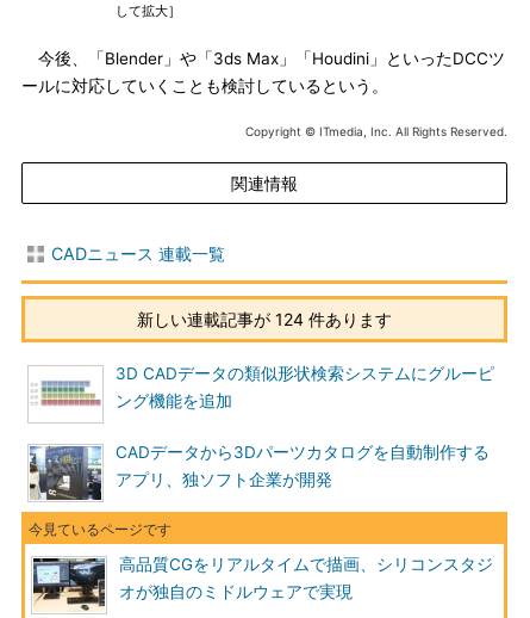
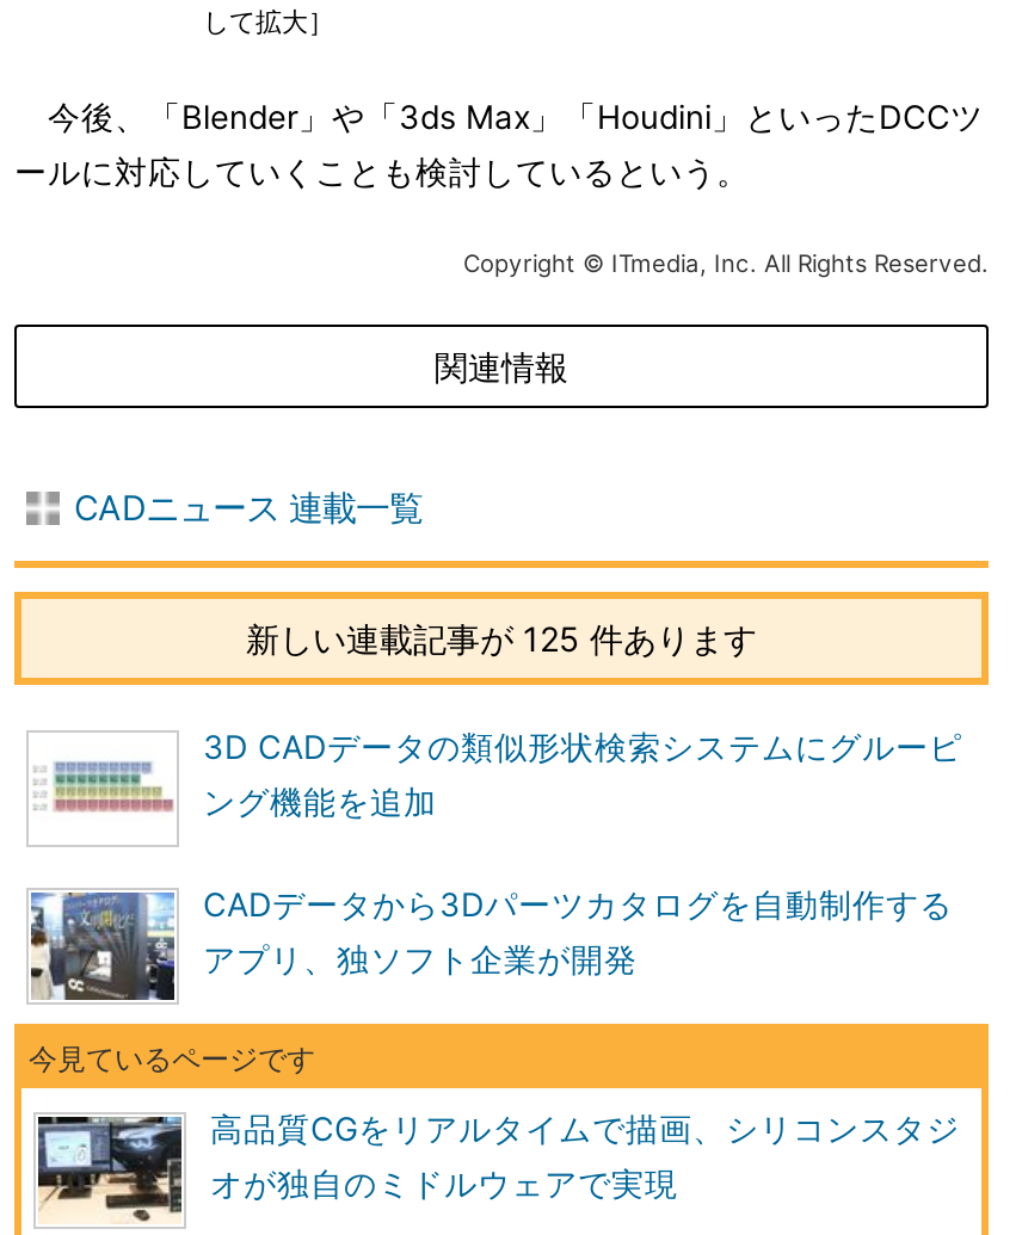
[137,309,392,329] 新しい連載記事が 124 件あります -> [246,618,757,659] 新しい連載記事が 125 件あります

